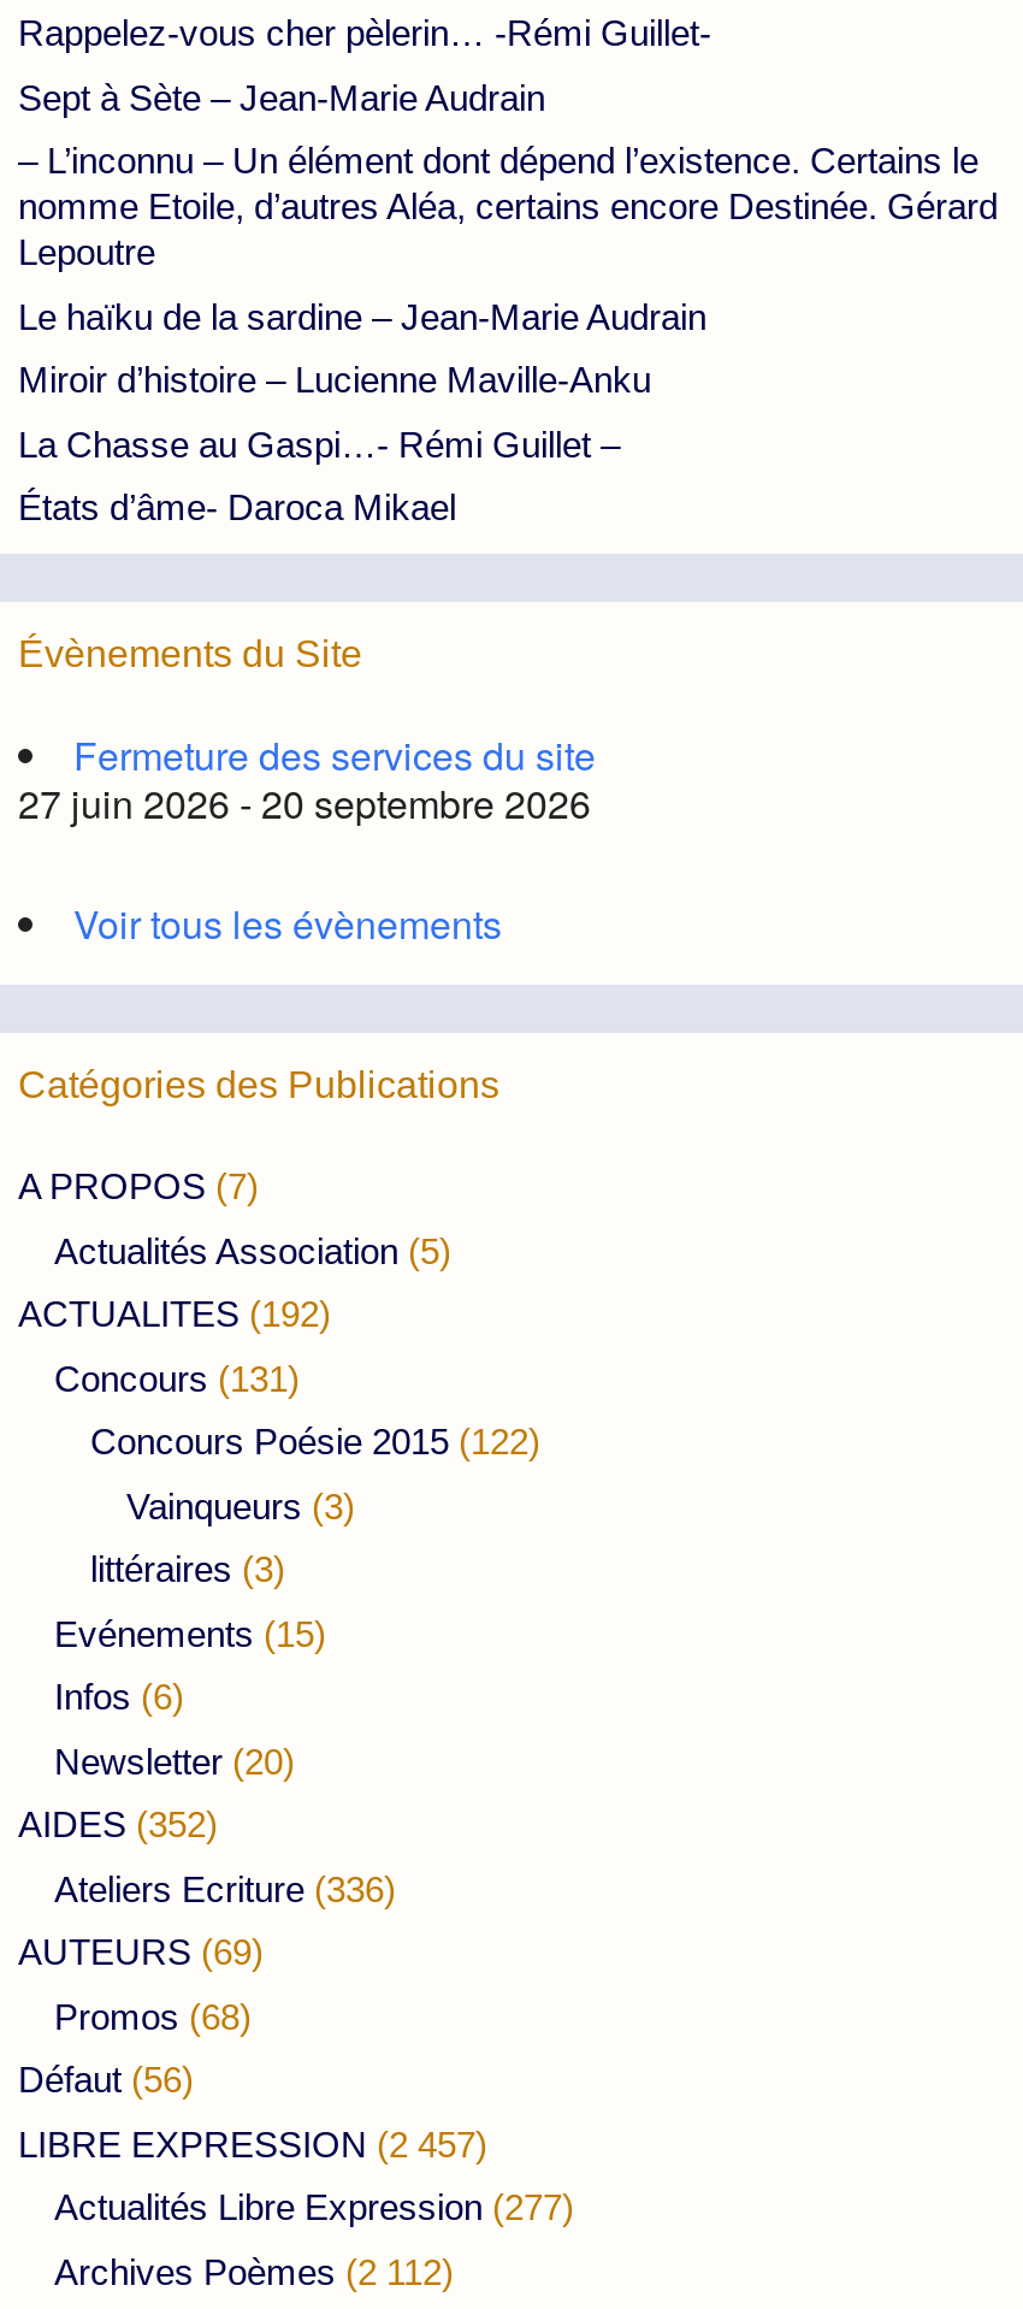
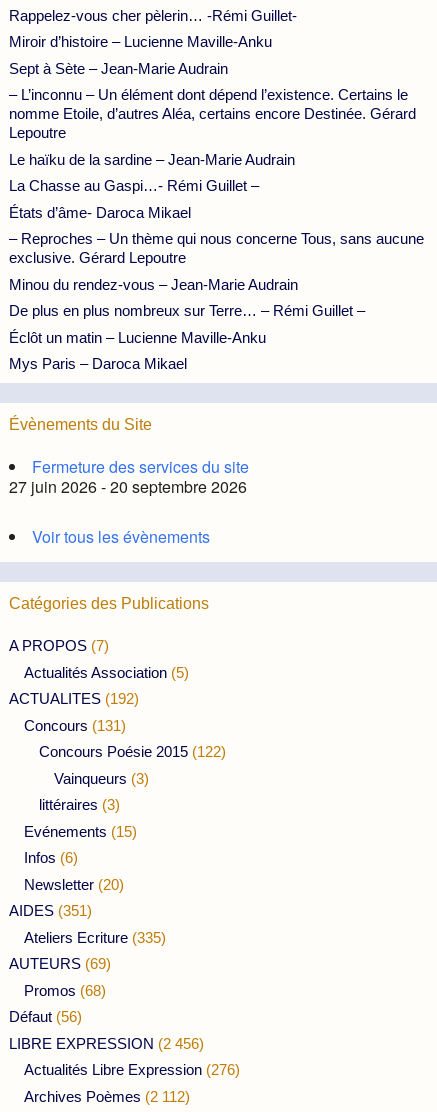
moved [18,359,651,400] -> [9,33,272,50]: Miroir d’histoire – Lucienne Maville-Anku
none -> [9,230,424,372] – Reproches – Un thème qui nous concerne Tous, sans aucune | exclusive. Gérard Lepoutre | Minou du rendez-vous – Jean-Marie Audrain | De plus en plus nombreux sur Terre… – Rémi Guillet – | Éclôt un matin – Lucienne Maville-Anku | Mys Paris – Daroca Mikael
[18,1804,218,1845] AIDES (352) -> [9,902,92,919] AIDES (351)
[54,1868,396,1909] Ateliers Ecriture (336) -> [24,929,166,946] Ateliers Ecriture (335)
[18,2123,487,2164] LIBRE EXPRESSION (2 457) -> [9,1035,204,1052] LIBRE EXPRESSION (2 456)
[54,2187,574,2228] Actualités Libre Expression (277) -> [24,1061,240,1078] Actualités Libre Expression (276)

